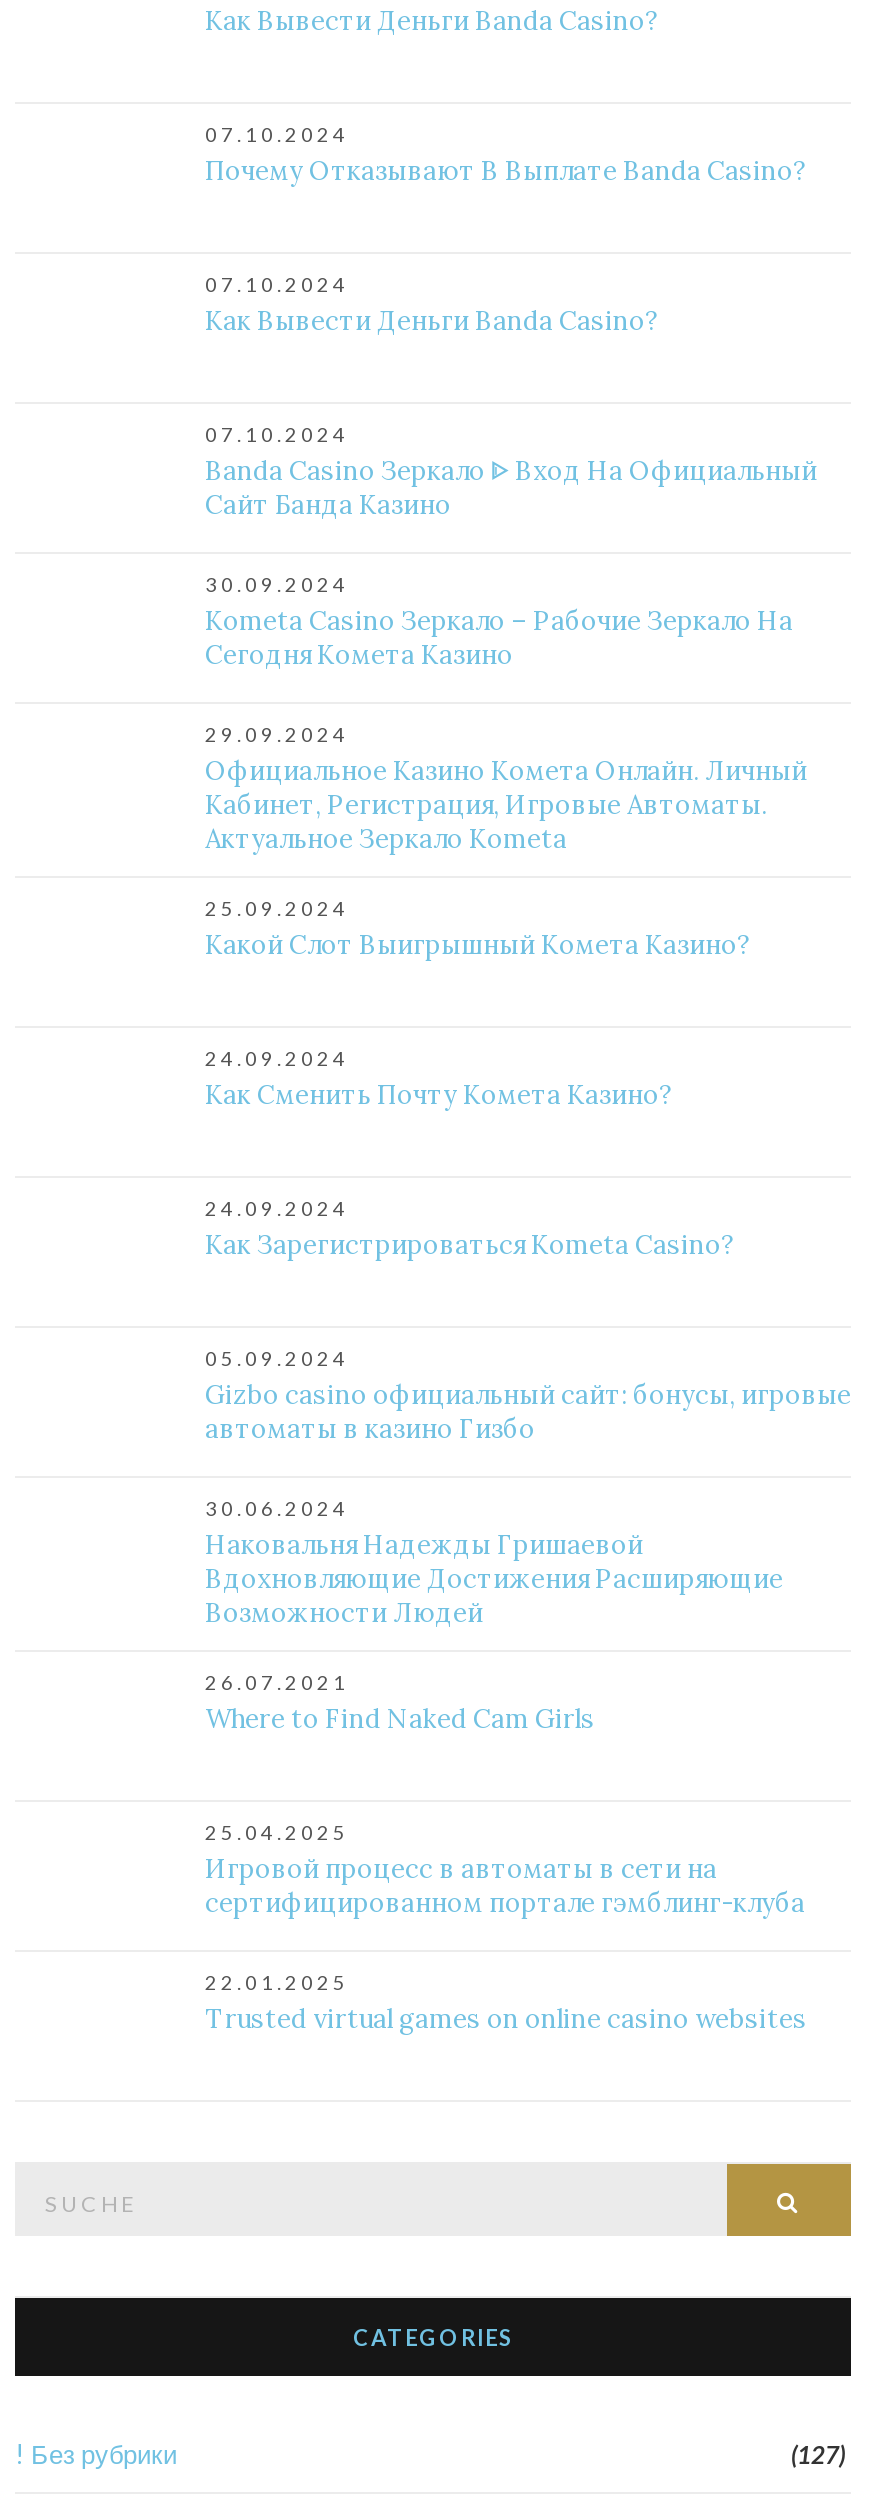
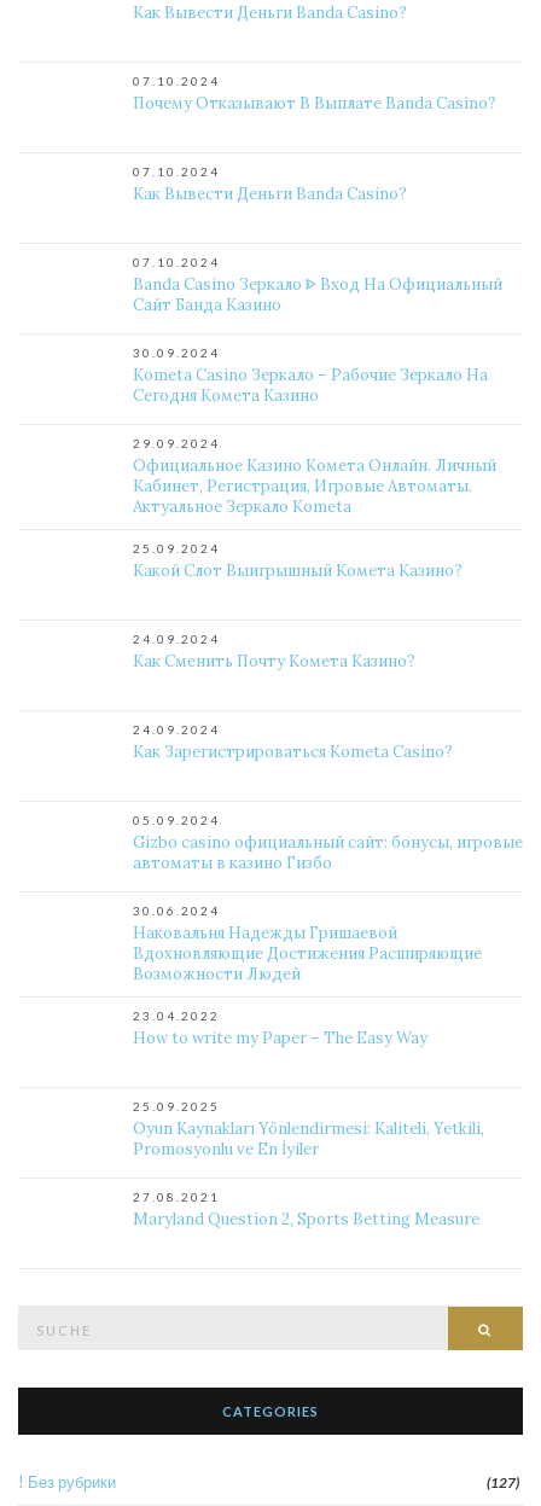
[205,1670,595,1736] 26.07.2021 | Where to Find Naked Cam Girls -> [133,1008,427,1048] 23.04.2022 | How to write my Paper – The Easy Way
[205,1820,805,1920] 25.04.2025 | Игровой процесс в автоматы в сети на | сертифицированном портале гэмблинг-клуба -> [133,1099,484,1159] 25.09.2025 | Oyun Kaynakları Yönlendirmesi: Kaliteli, Yetkili, | Promosyonlu ve En İyiler
[205,1970,807,2036] 22.01.2025 | Trusted virtual games on online casino websites -> [133,1190,479,1229] 27.08.2021 | Maryland Question 2, Sports Betting Measure

